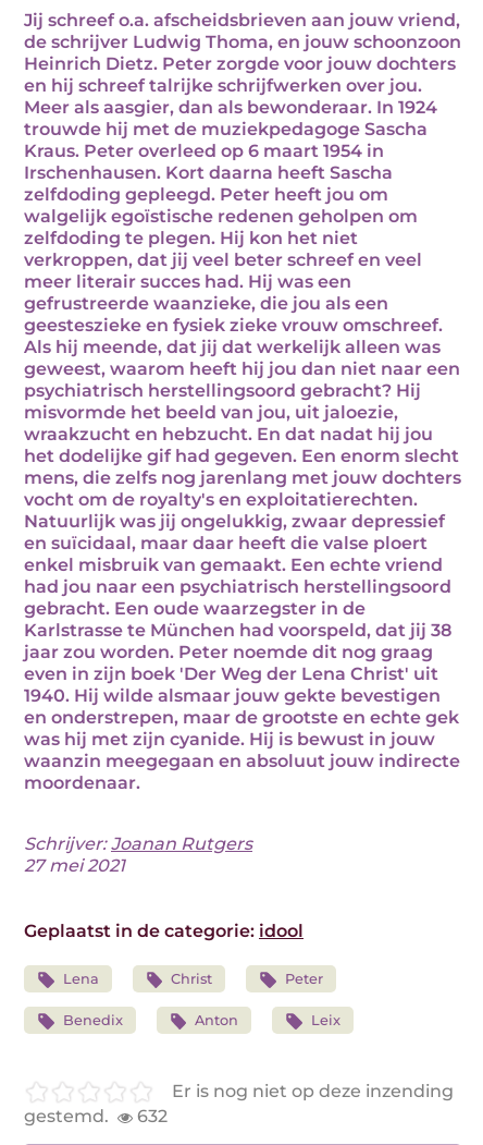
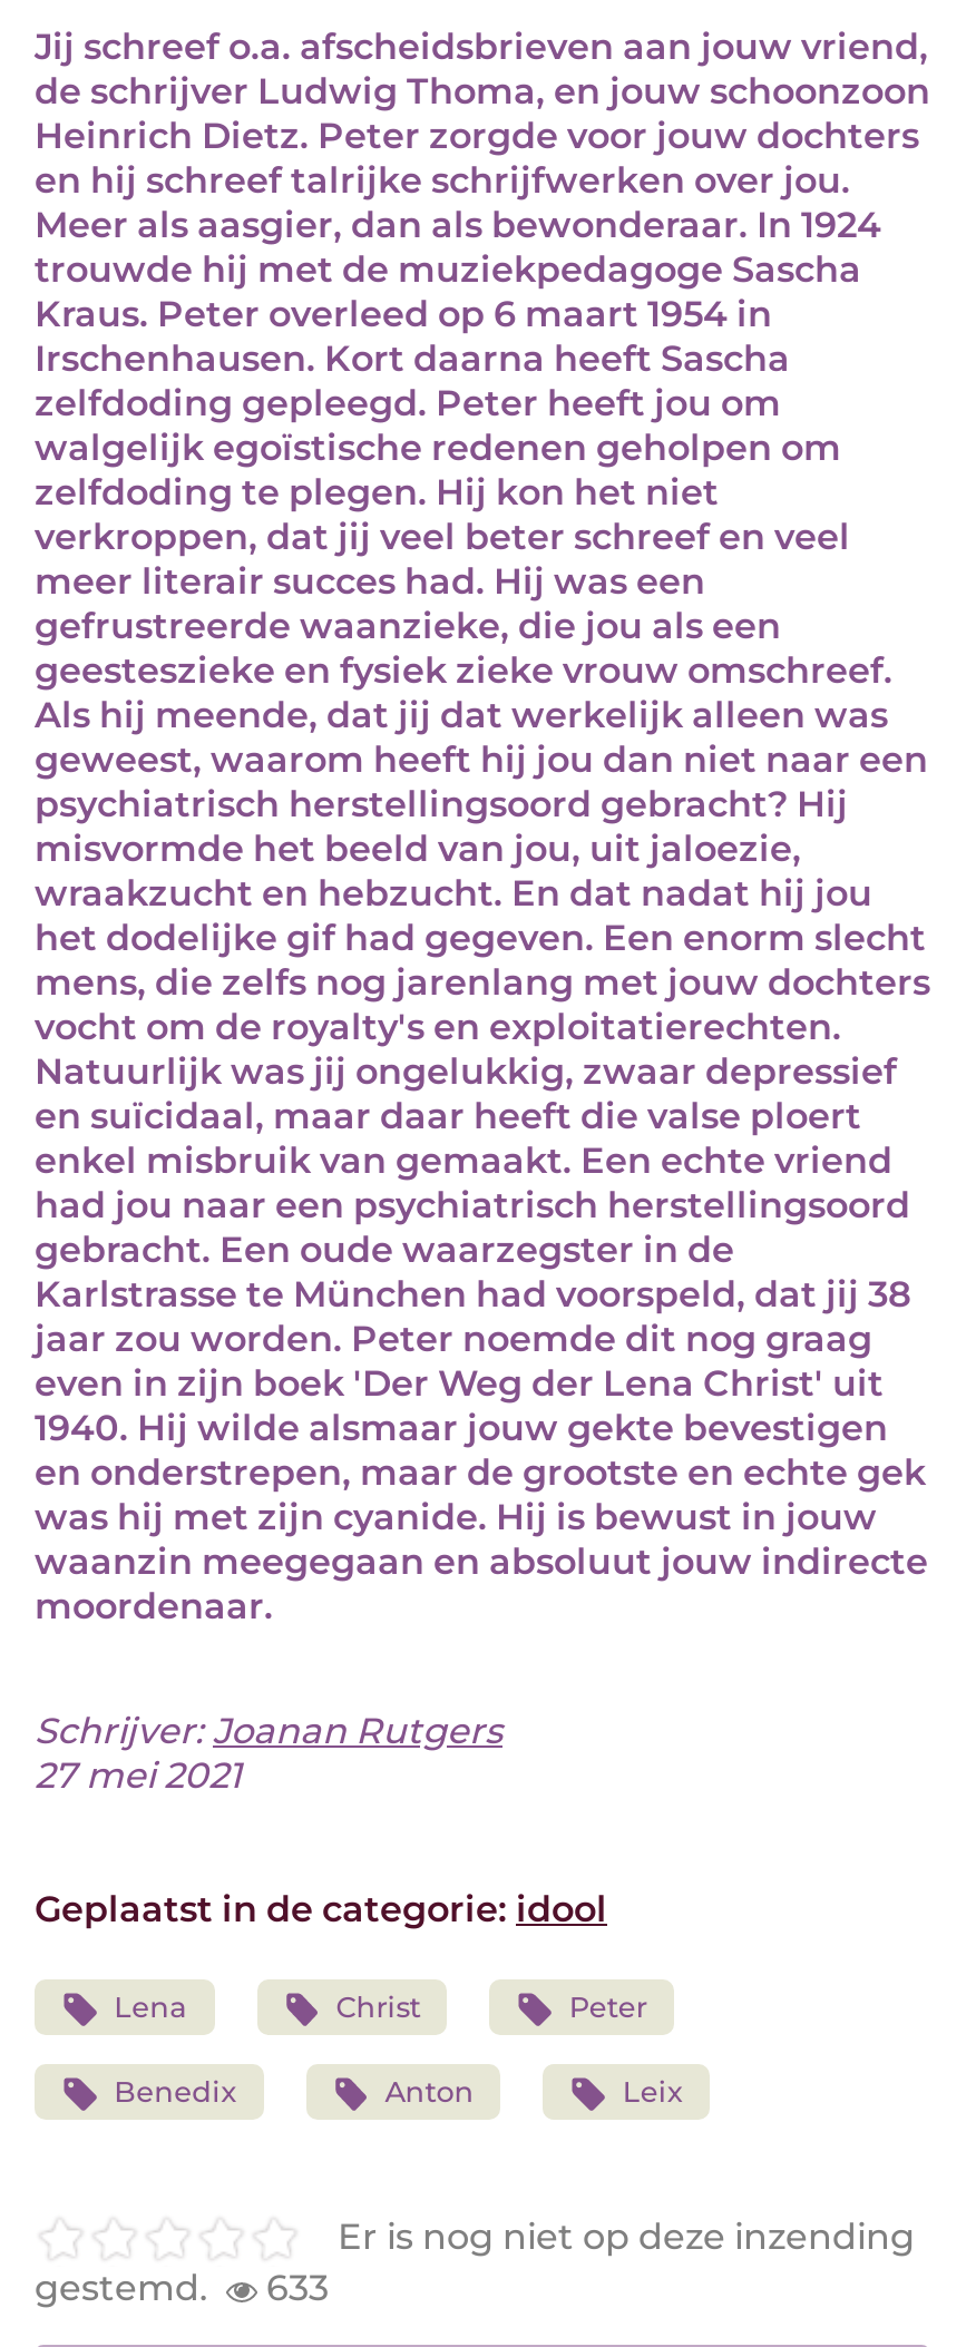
[24,1106,168,1126] gestemd. 632 -> [35,2267,329,2309] gestemd. 633

